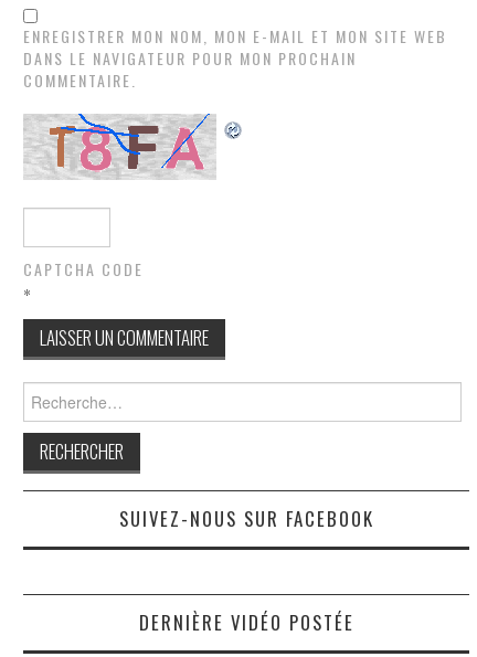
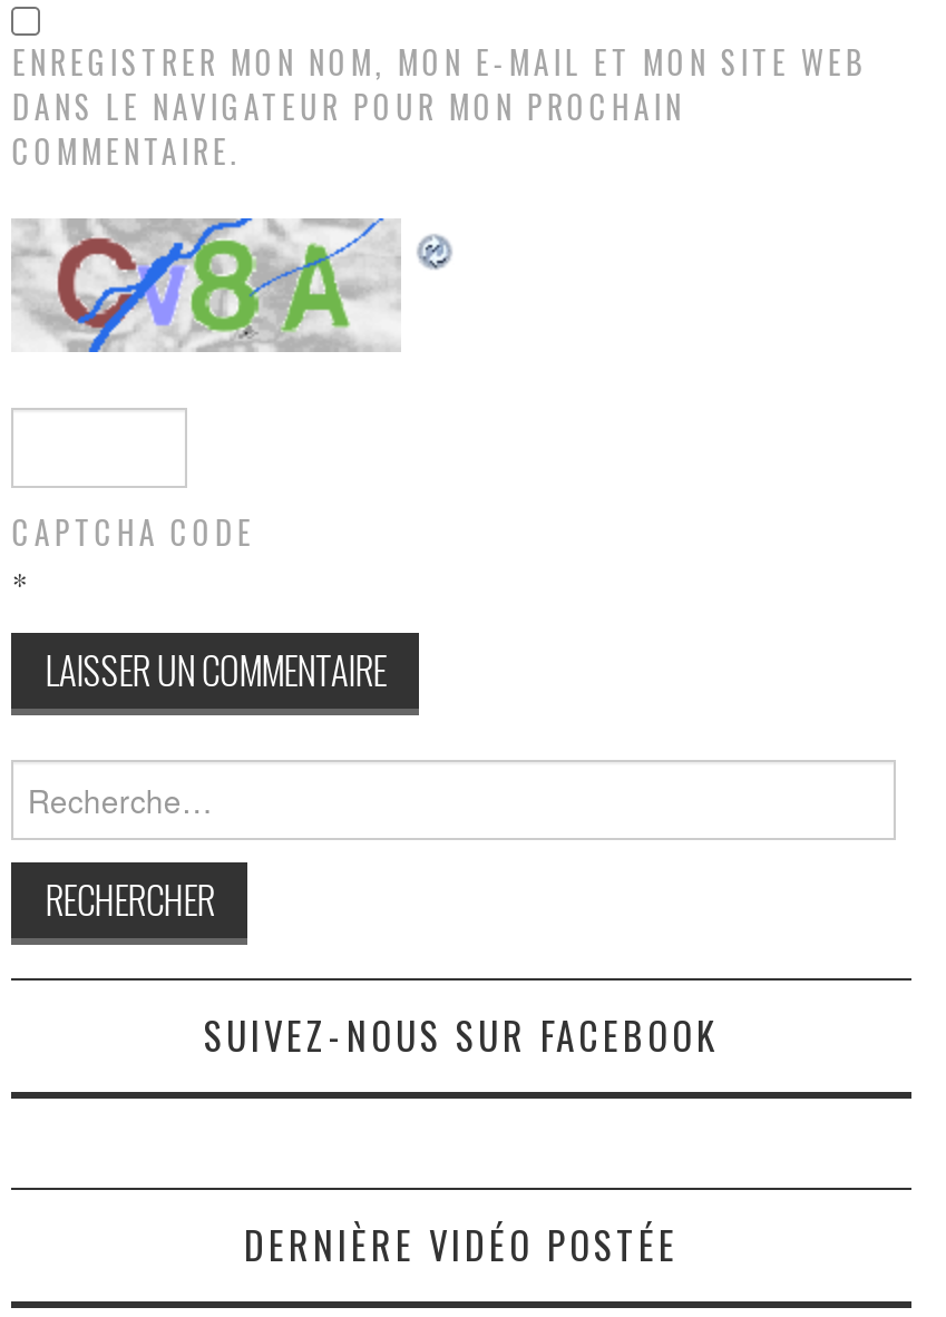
[29,113,215,180] [image] -> [22,216,381,354] [image]

